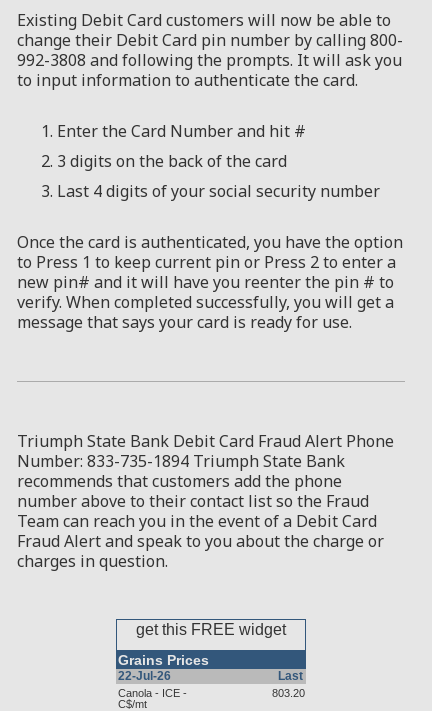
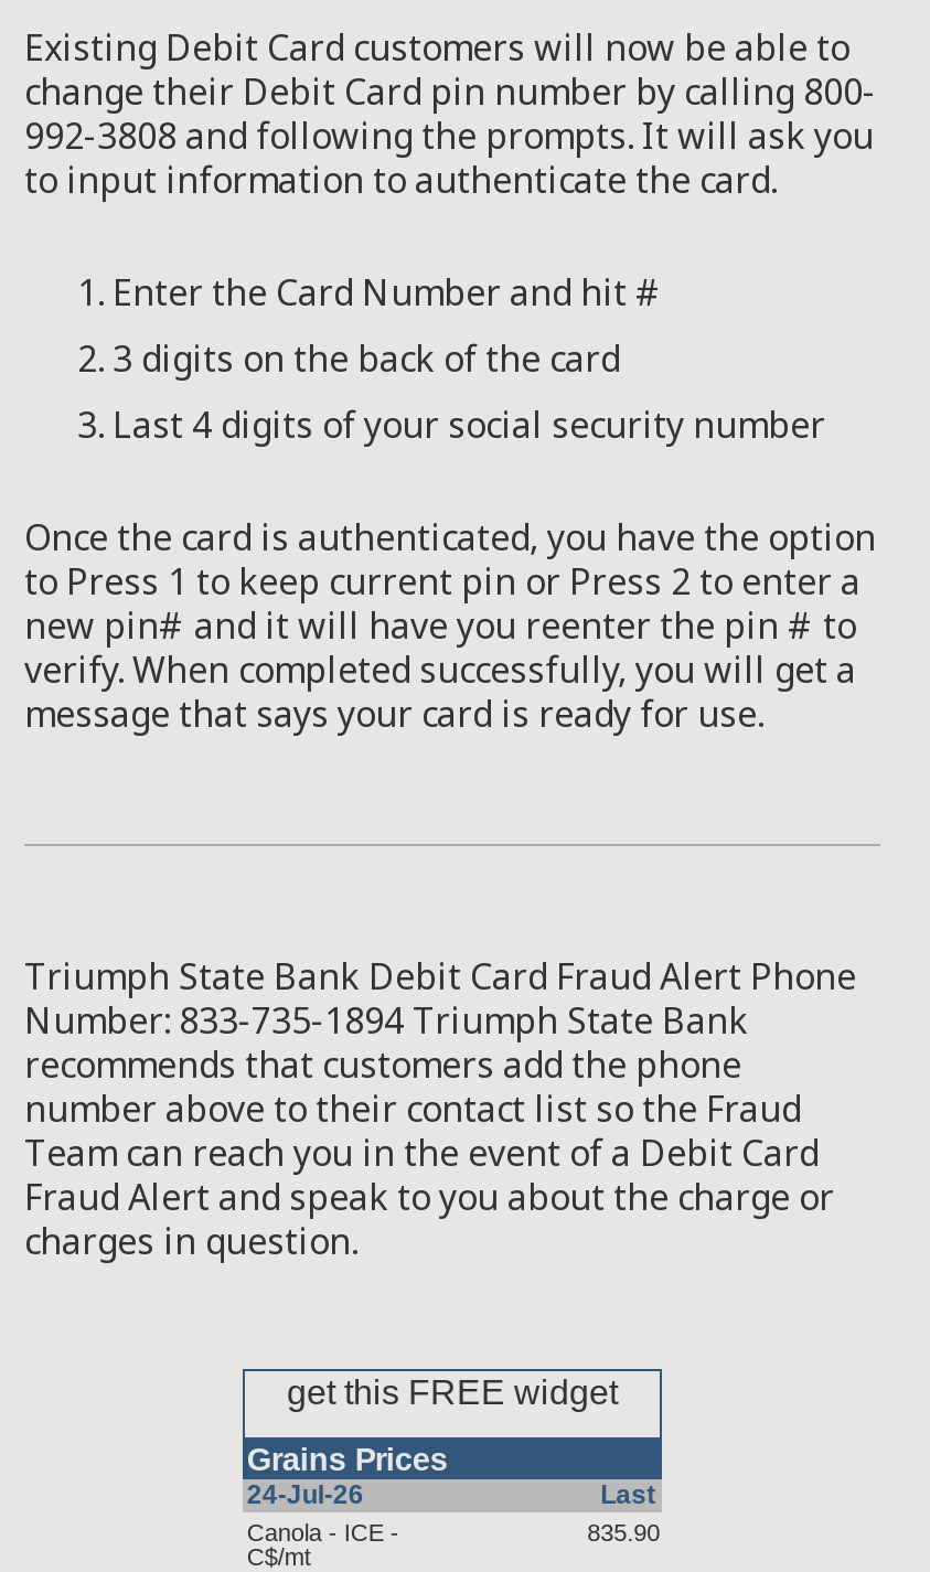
[118,669,171,683] 22-Jul-26 -> [247,1480,364,1511] 24-Jul-26
[272,687,305,699] 803.20 -> [587,1519,660,1546] 835.90

